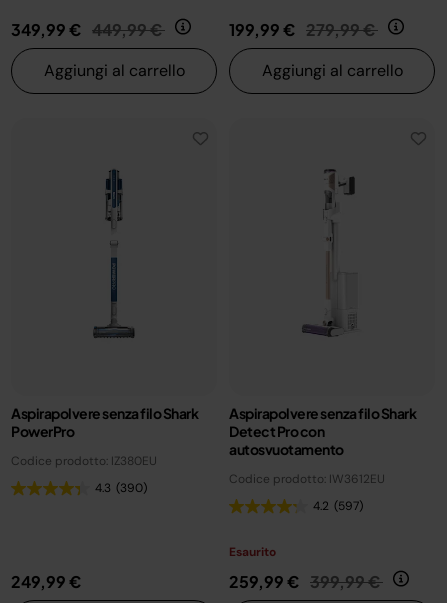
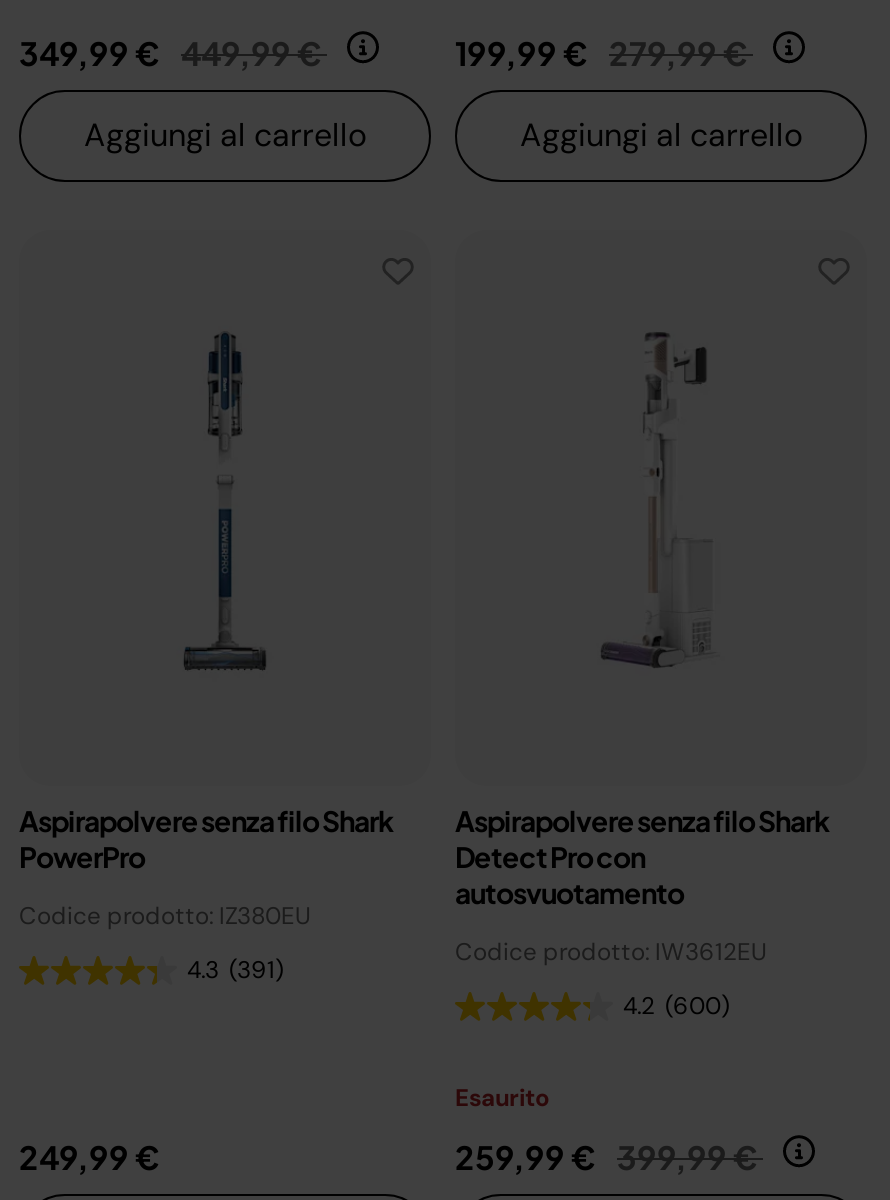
[95,480,147,496] 4.3 (390) -> [187,954,283,986] 4.3 (391)
[313,498,363,514] 4.2 (597) -> [623,990,729,1022] 4.2 (600)

